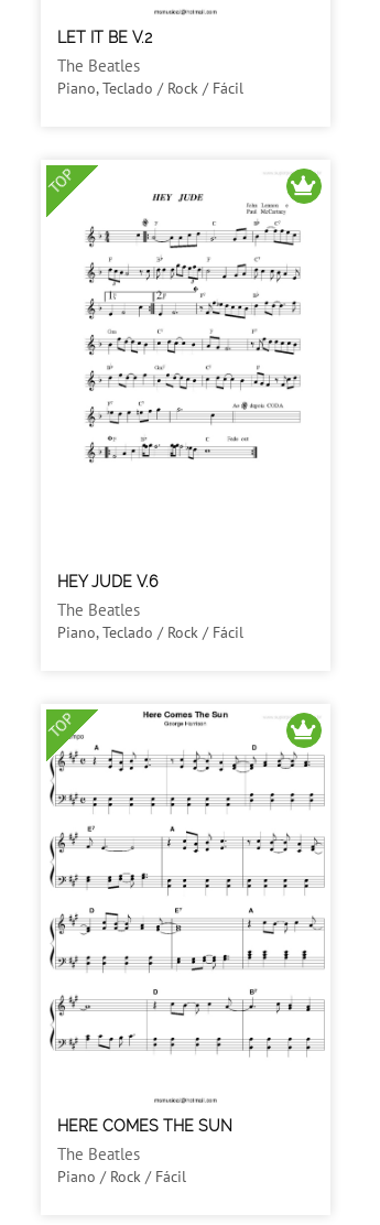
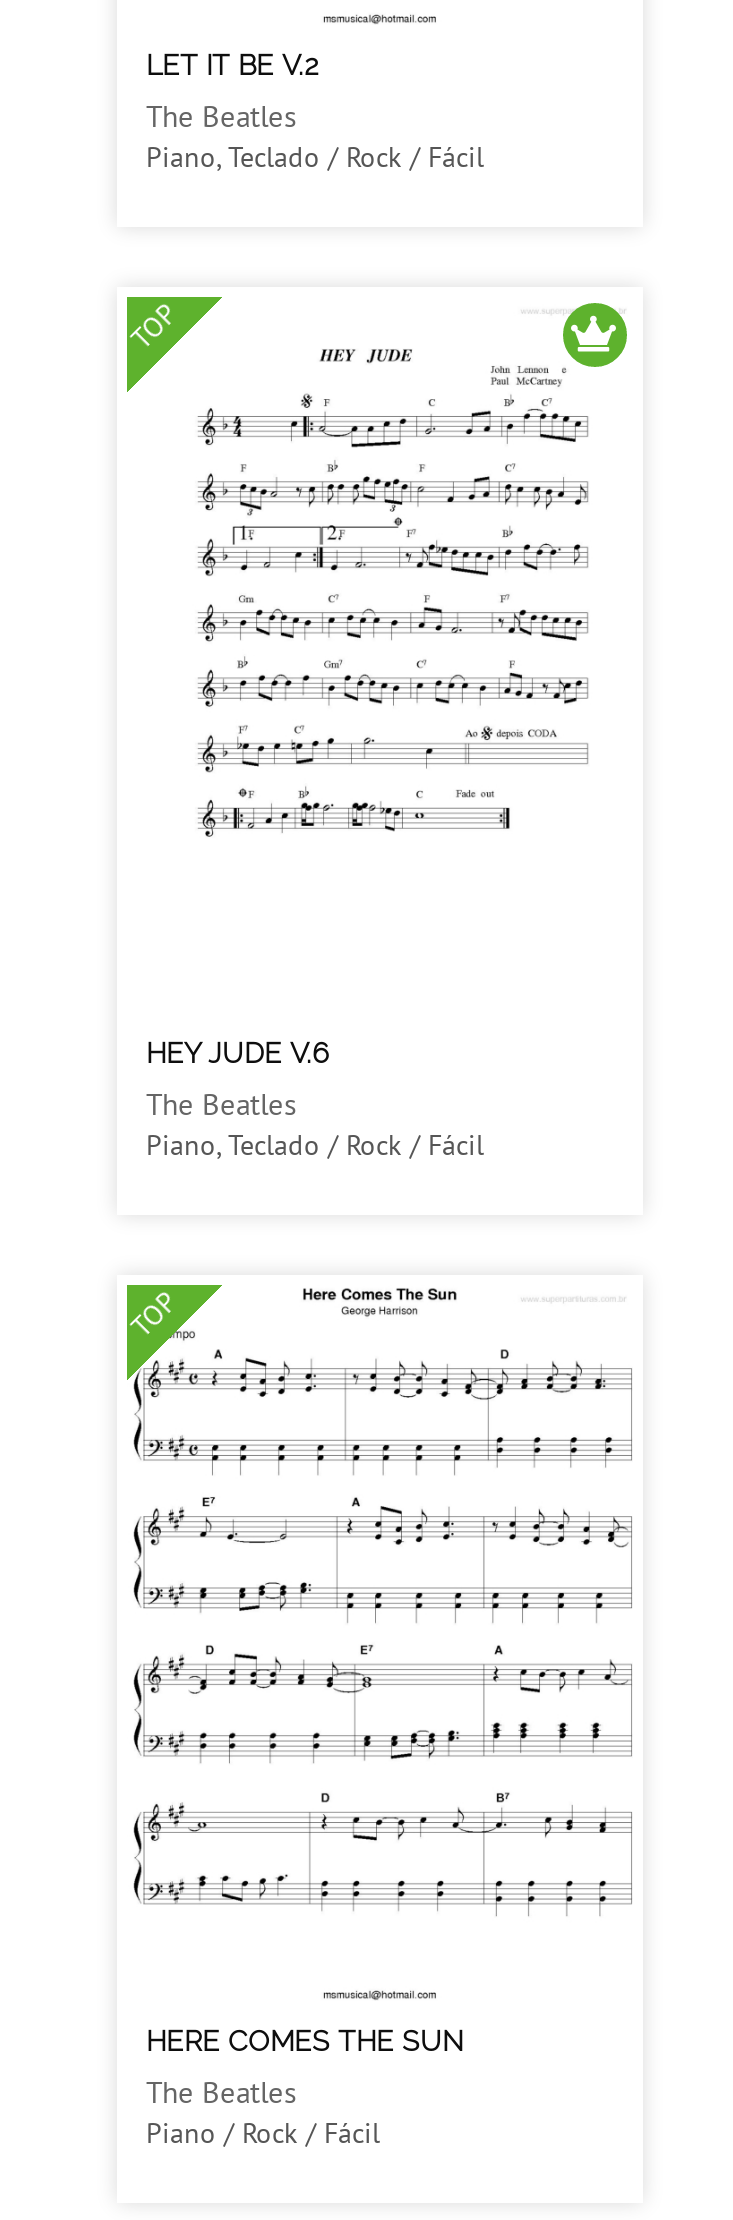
[285,712,323,749] [image] -> none

